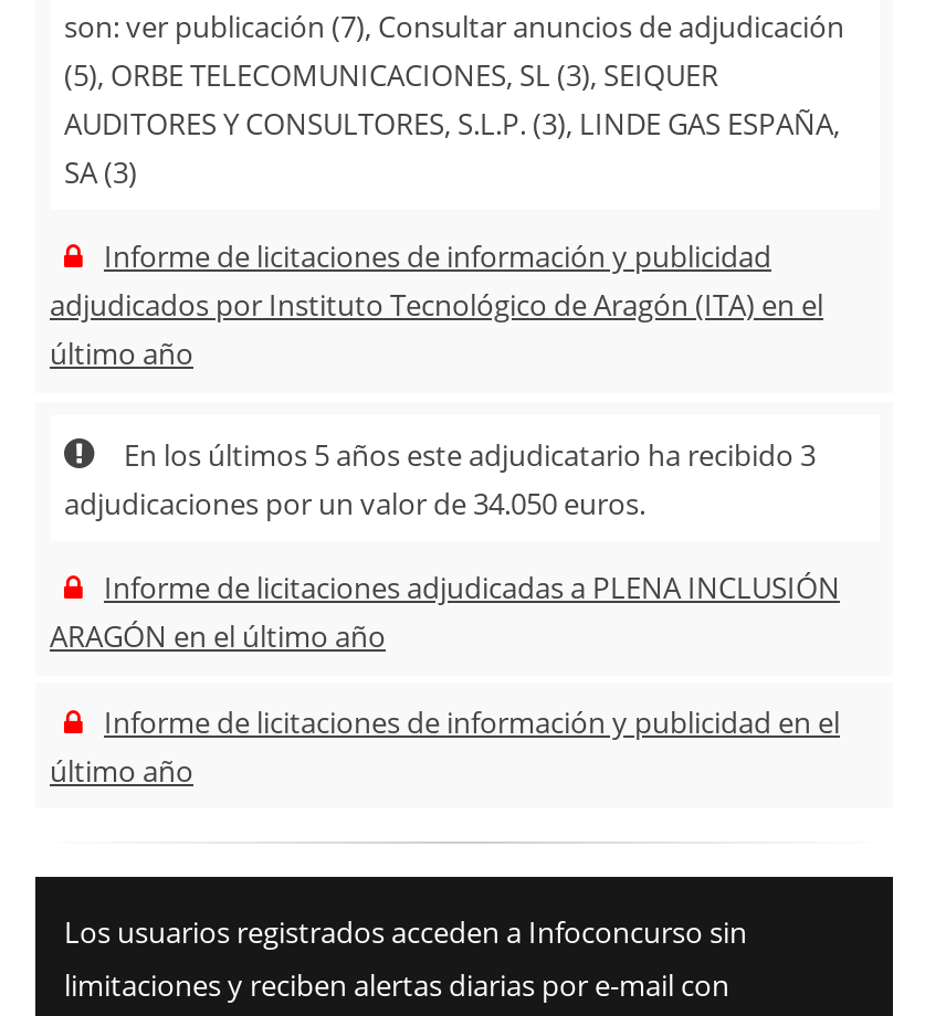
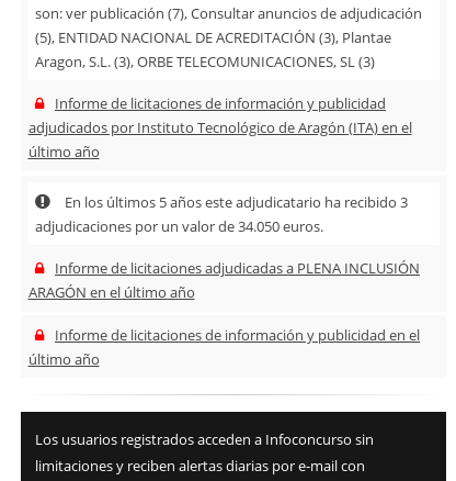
[64,54,840,191] (5), ORBE TELECOMUNICACIONES, SL (3), SEIQUER | AUDITORES Y CONSULTORES, S.L.P. (3), LINDE GAS ESPAÑA, | SA (3) -> [35,27,391,71] (5), ENTIDAD NACIONAL DE ACREDITACIÓN (3), Plantae | Aragon, S.L. (3), ORBE TELECOMUNICACIONES, SL (3)

